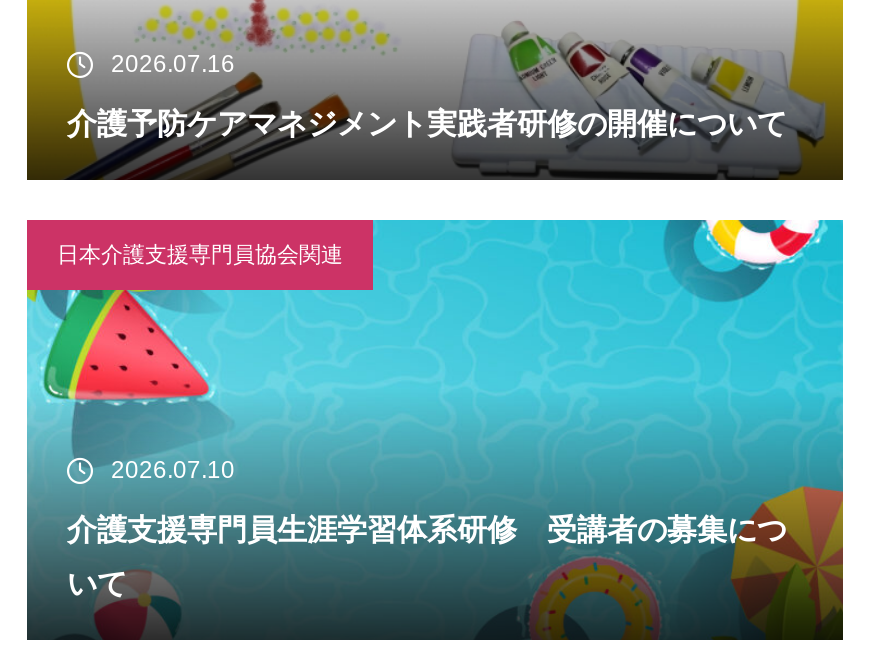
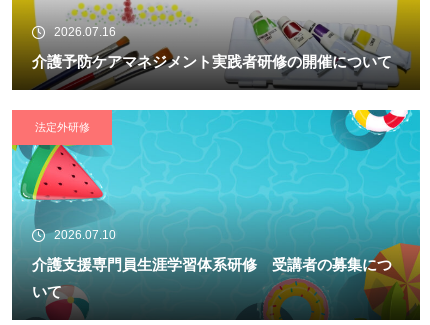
[57,242,343,266] 日本介護支援専門員協会関連 -> [34,121,89,133] 法定外研修

